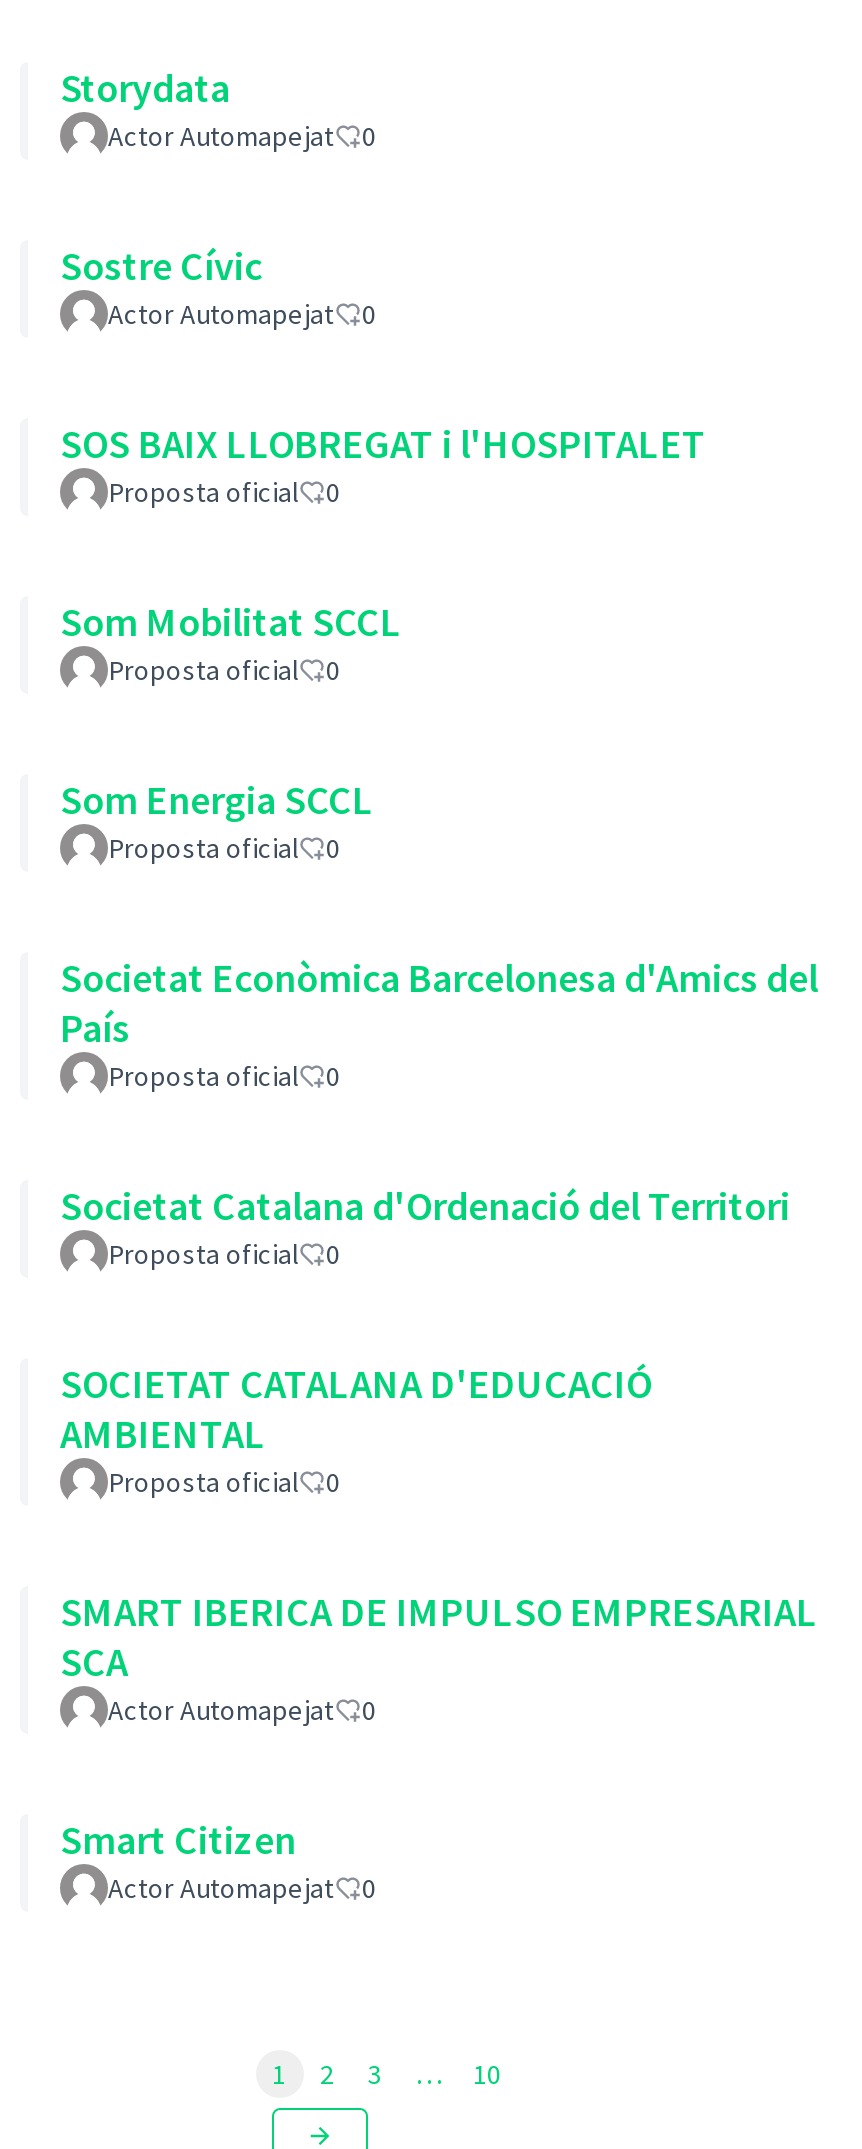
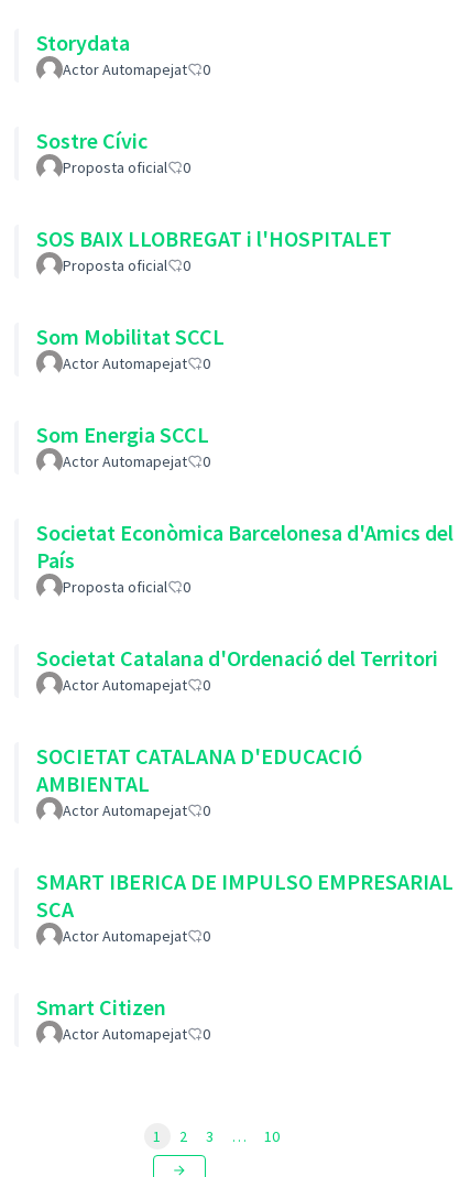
[108,296,334,332] Actor Automapejat -> [63,157,167,177] Proposta oficial
[108,652,298,688] Proposta oficial -> [63,353,187,373] Actor Automapejat
[108,830,298,866] Proposta oficial -> [63,451,187,471] Actor Automapejat
[108,1236,298,1272] Proposta oficial -> [63,675,187,695] Actor Automapejat
[108,1464,298,1500] Proposta oficial -> [63,800,187,820] Actor Automapejat

